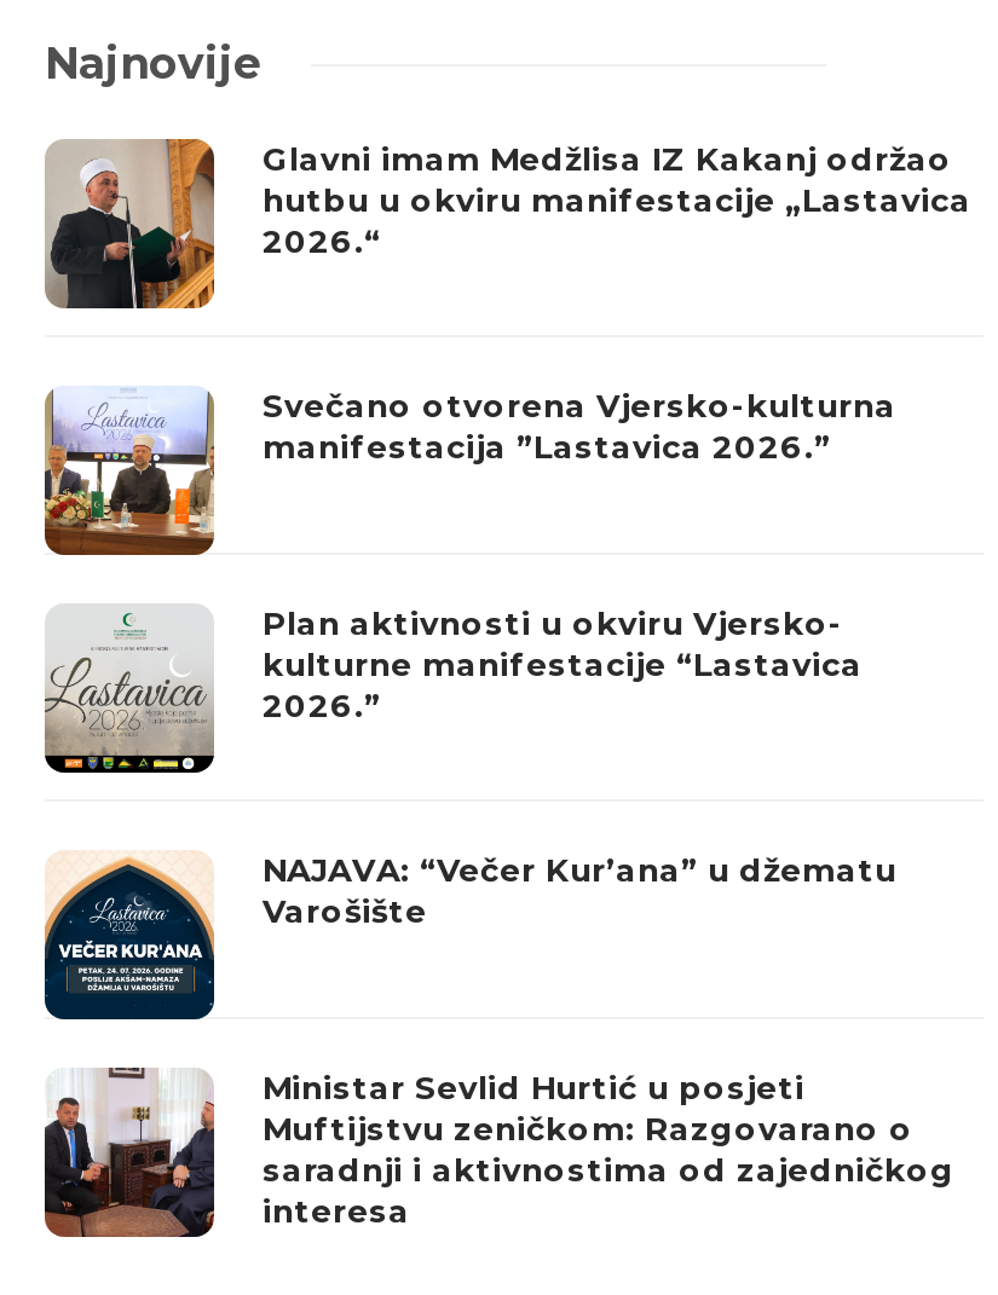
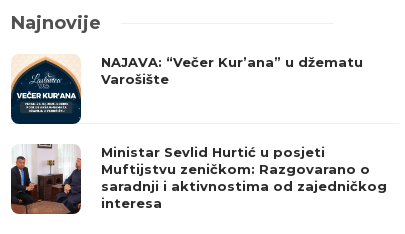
[45,137,971,311] [image] | Glavni imam Medžlisa IZ Kakanj održao | hutbu u okviru manifestacije „Lastavica | 2026.“ -> none
[42,386,896,557] [image] | Svečano otvorena Vjersko-kulturna | manifestacija ”Lastavica 2026.” -> none
[42,604,863,775] [image] | Plan aktivnosti u okviru Vjersko- | kulturne manifestacije “Lastavica | 2026.” -> none

